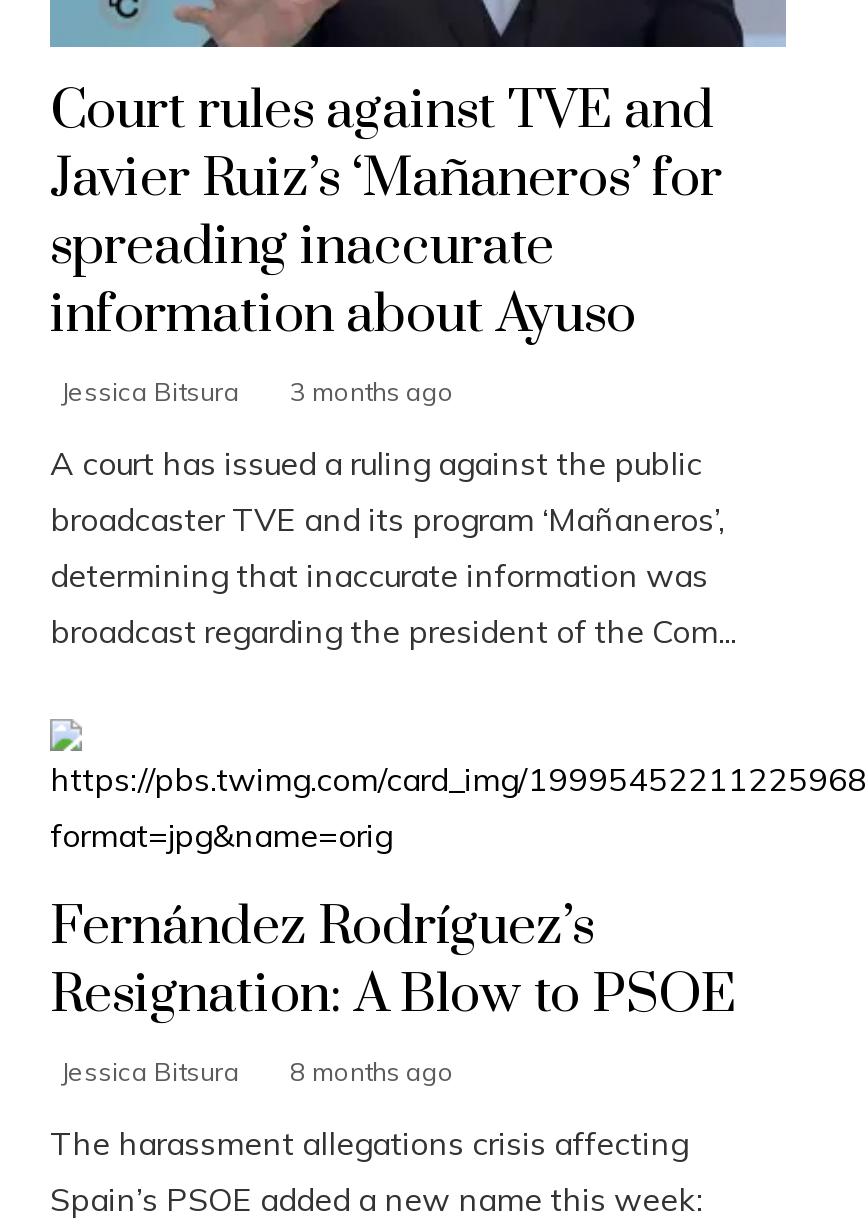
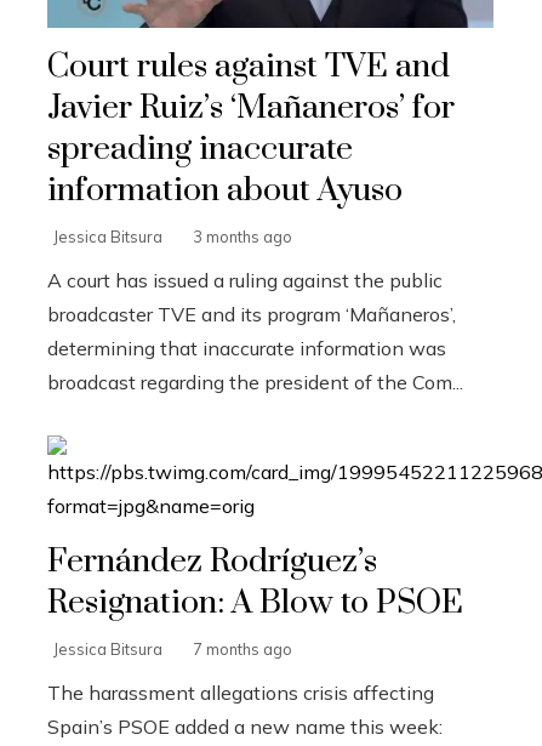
[60,1054,454,1086] Jessica Bitsura 8 months ago -> [53,639,292,659] Jessica Bitsura 7 months ago

